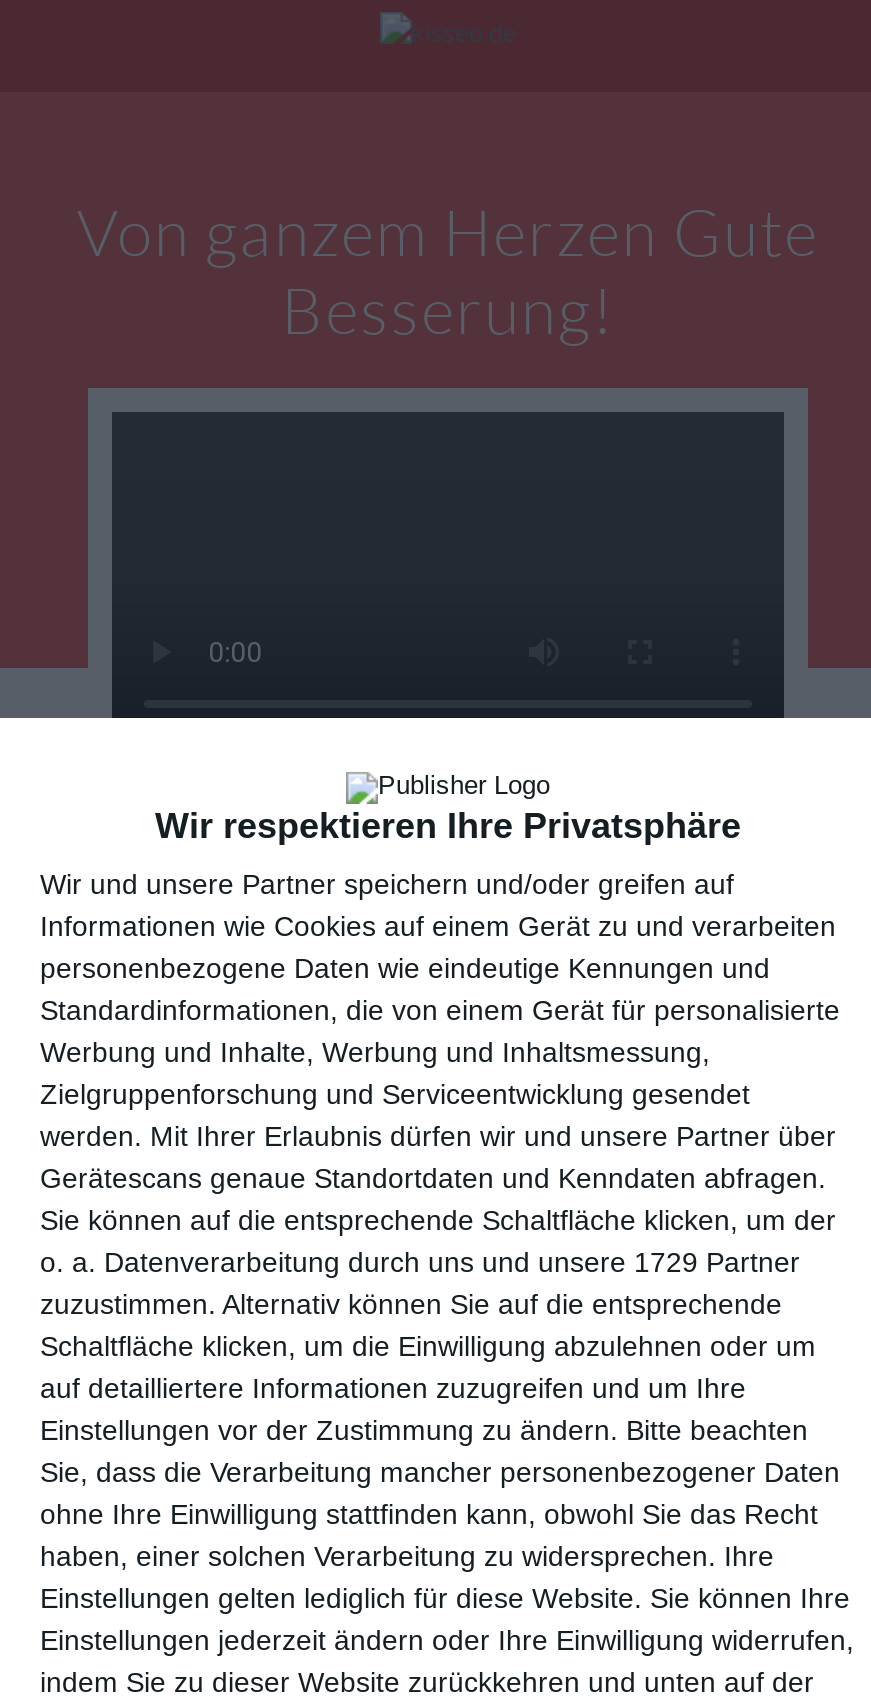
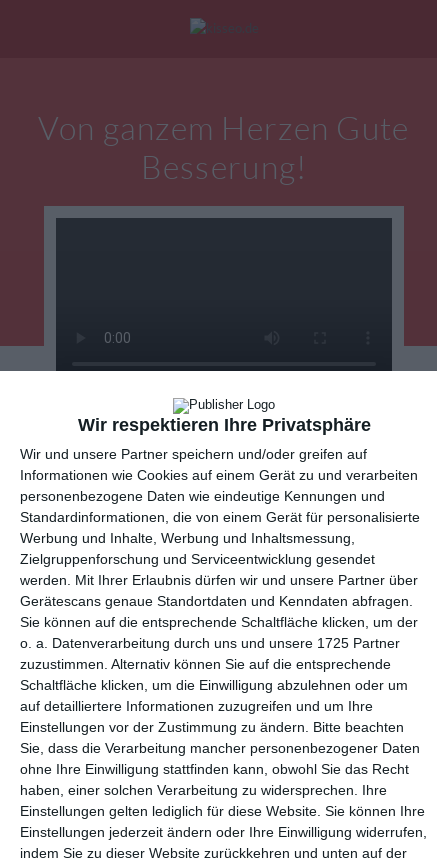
[40,1247,800,1279] o. a. Datenverarbeitung durch uns und unsere 1729 Partner -> [20,635,400,651] o. a. Datenverarbeitung durch uns und unsere 1725 Partner

